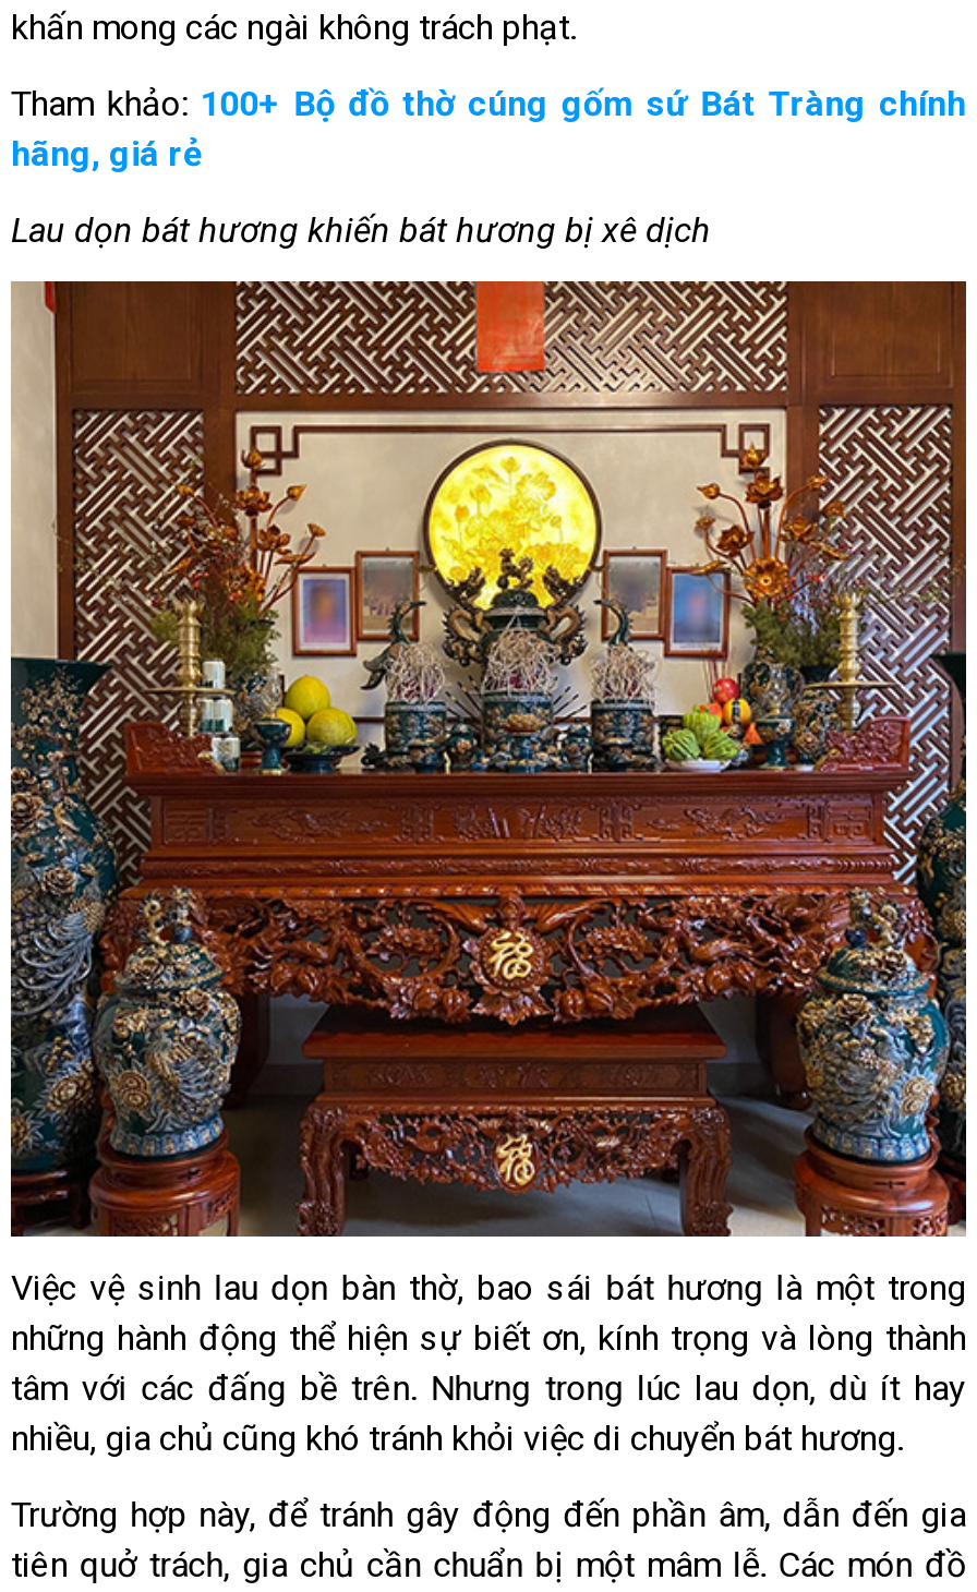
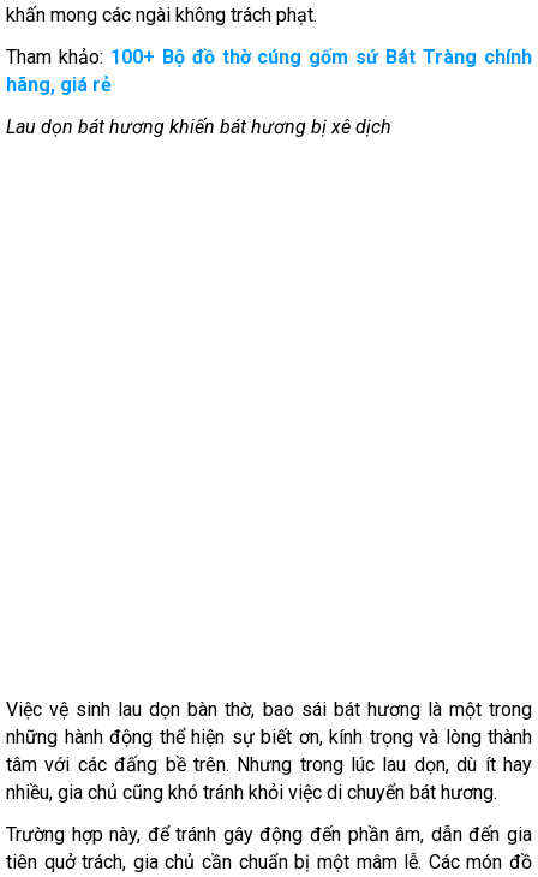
[9,279,968,1239] [image] -> none

